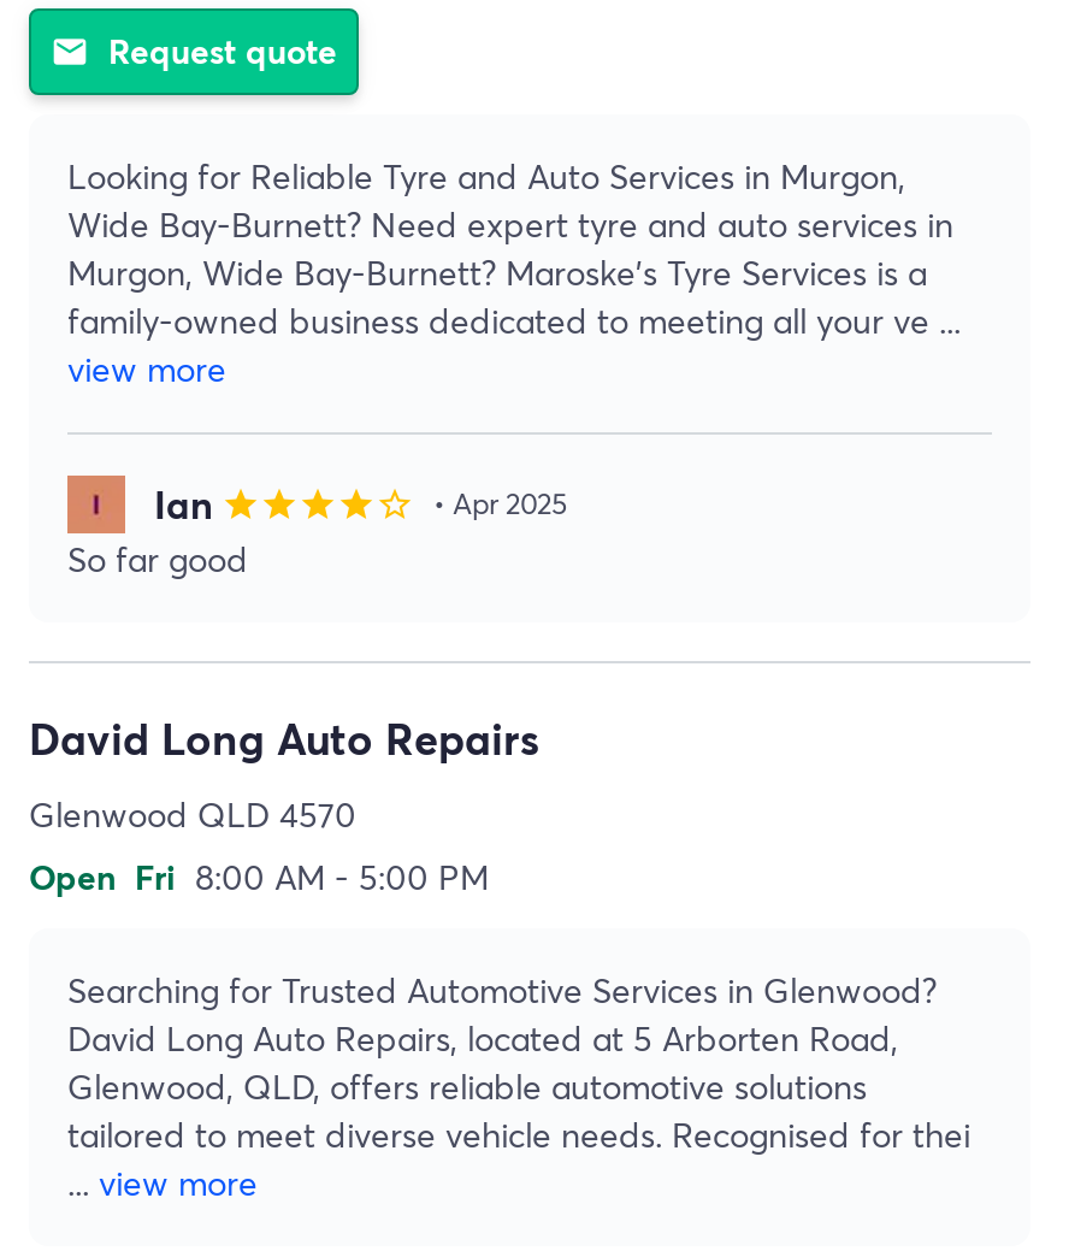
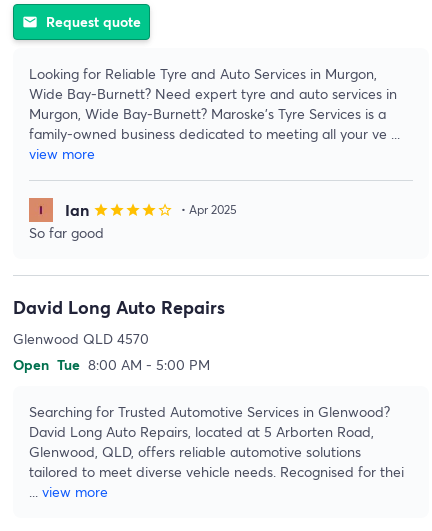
[29,854,489,900] Open Fri 8:00 AM - 5:00 PM -> [13,355,210,374] Open Tue 8:00 AM - 5:00 PM

